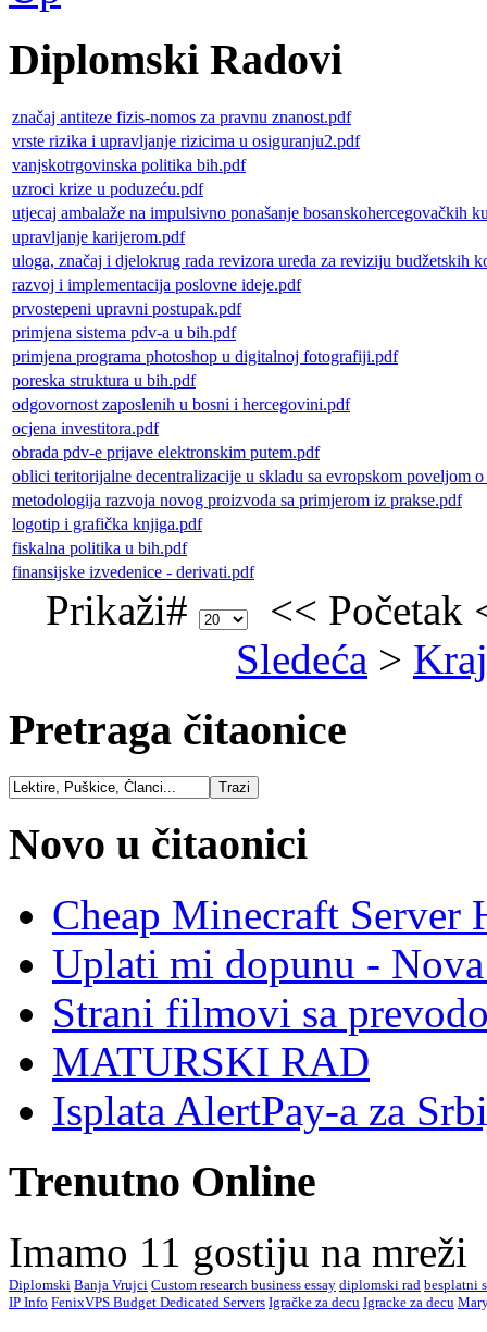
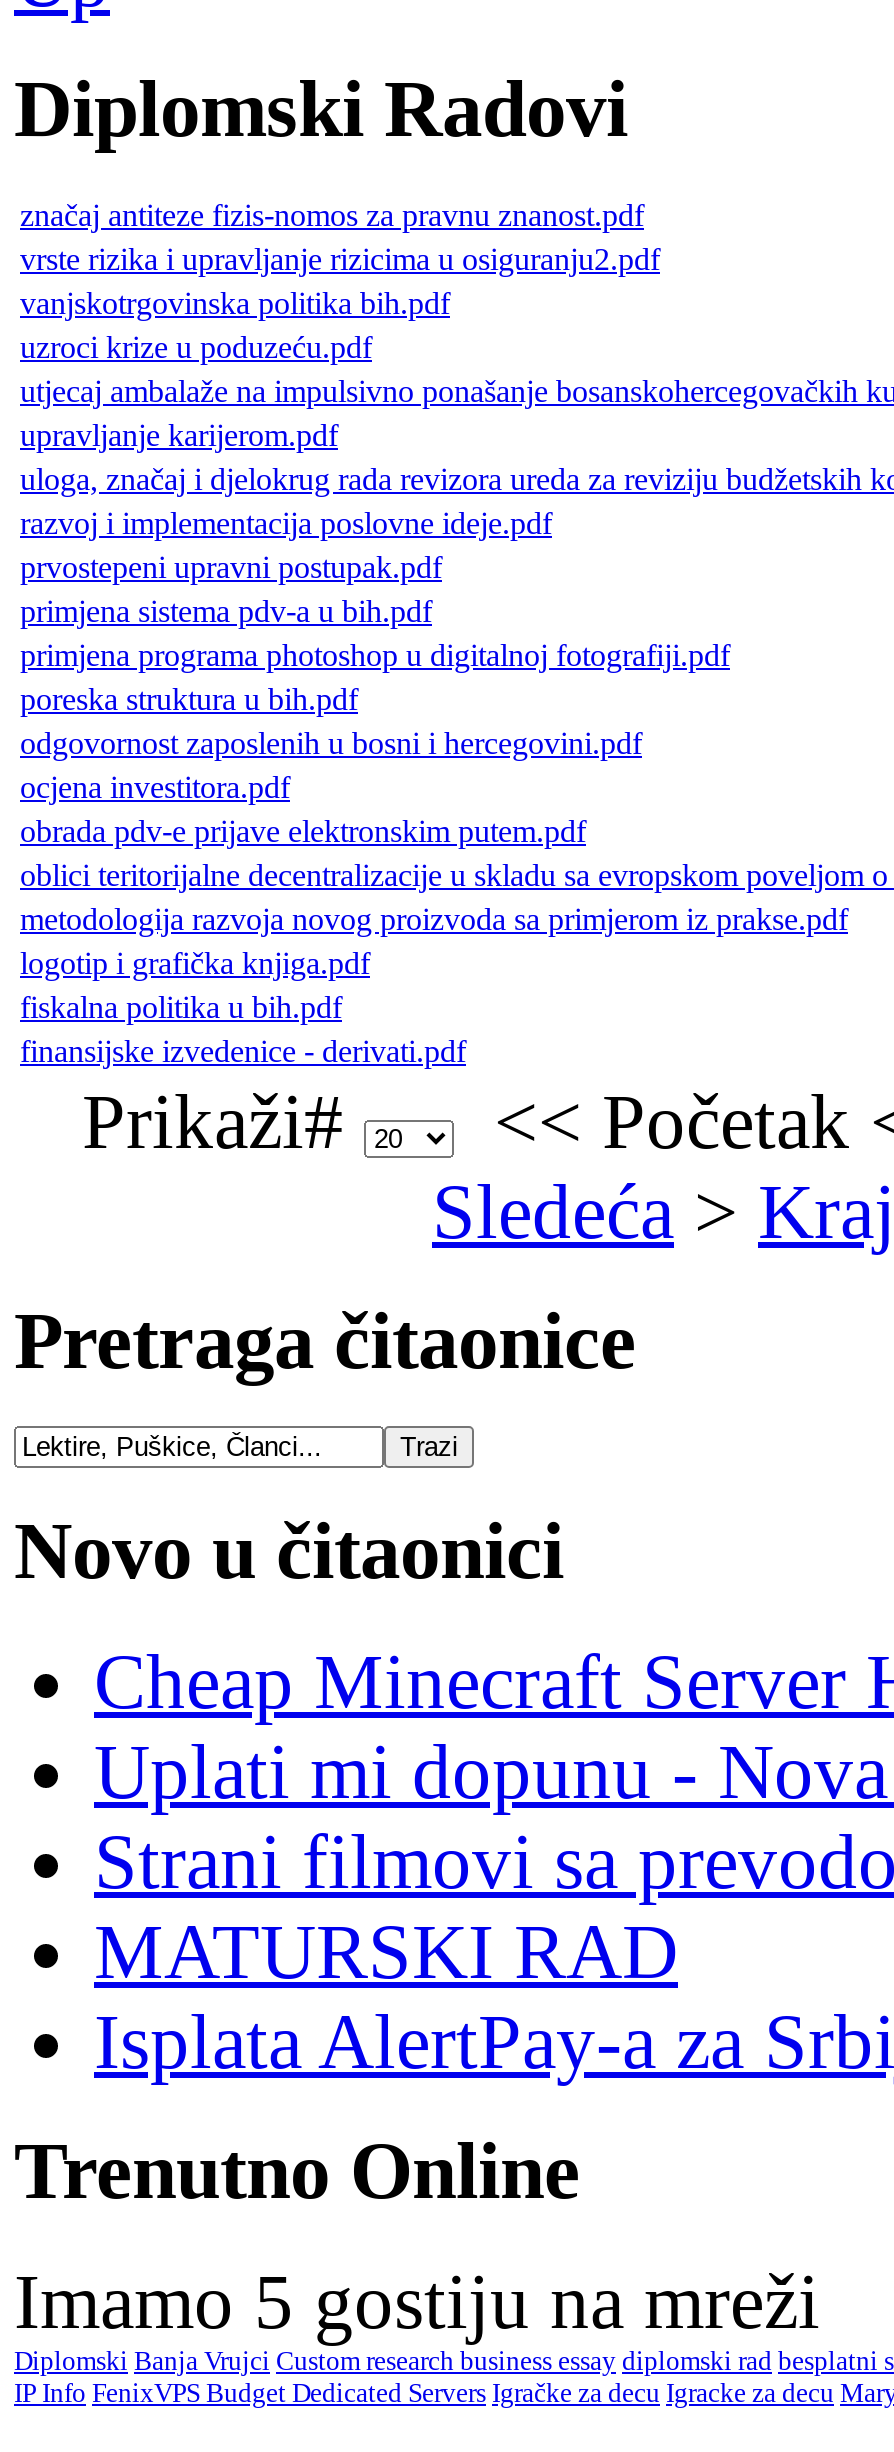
[9,1228,467,1275] Imamo 11 gostiju na mreži -> [14,2257,820,2343] Imamo 5 gostiju na mreži

